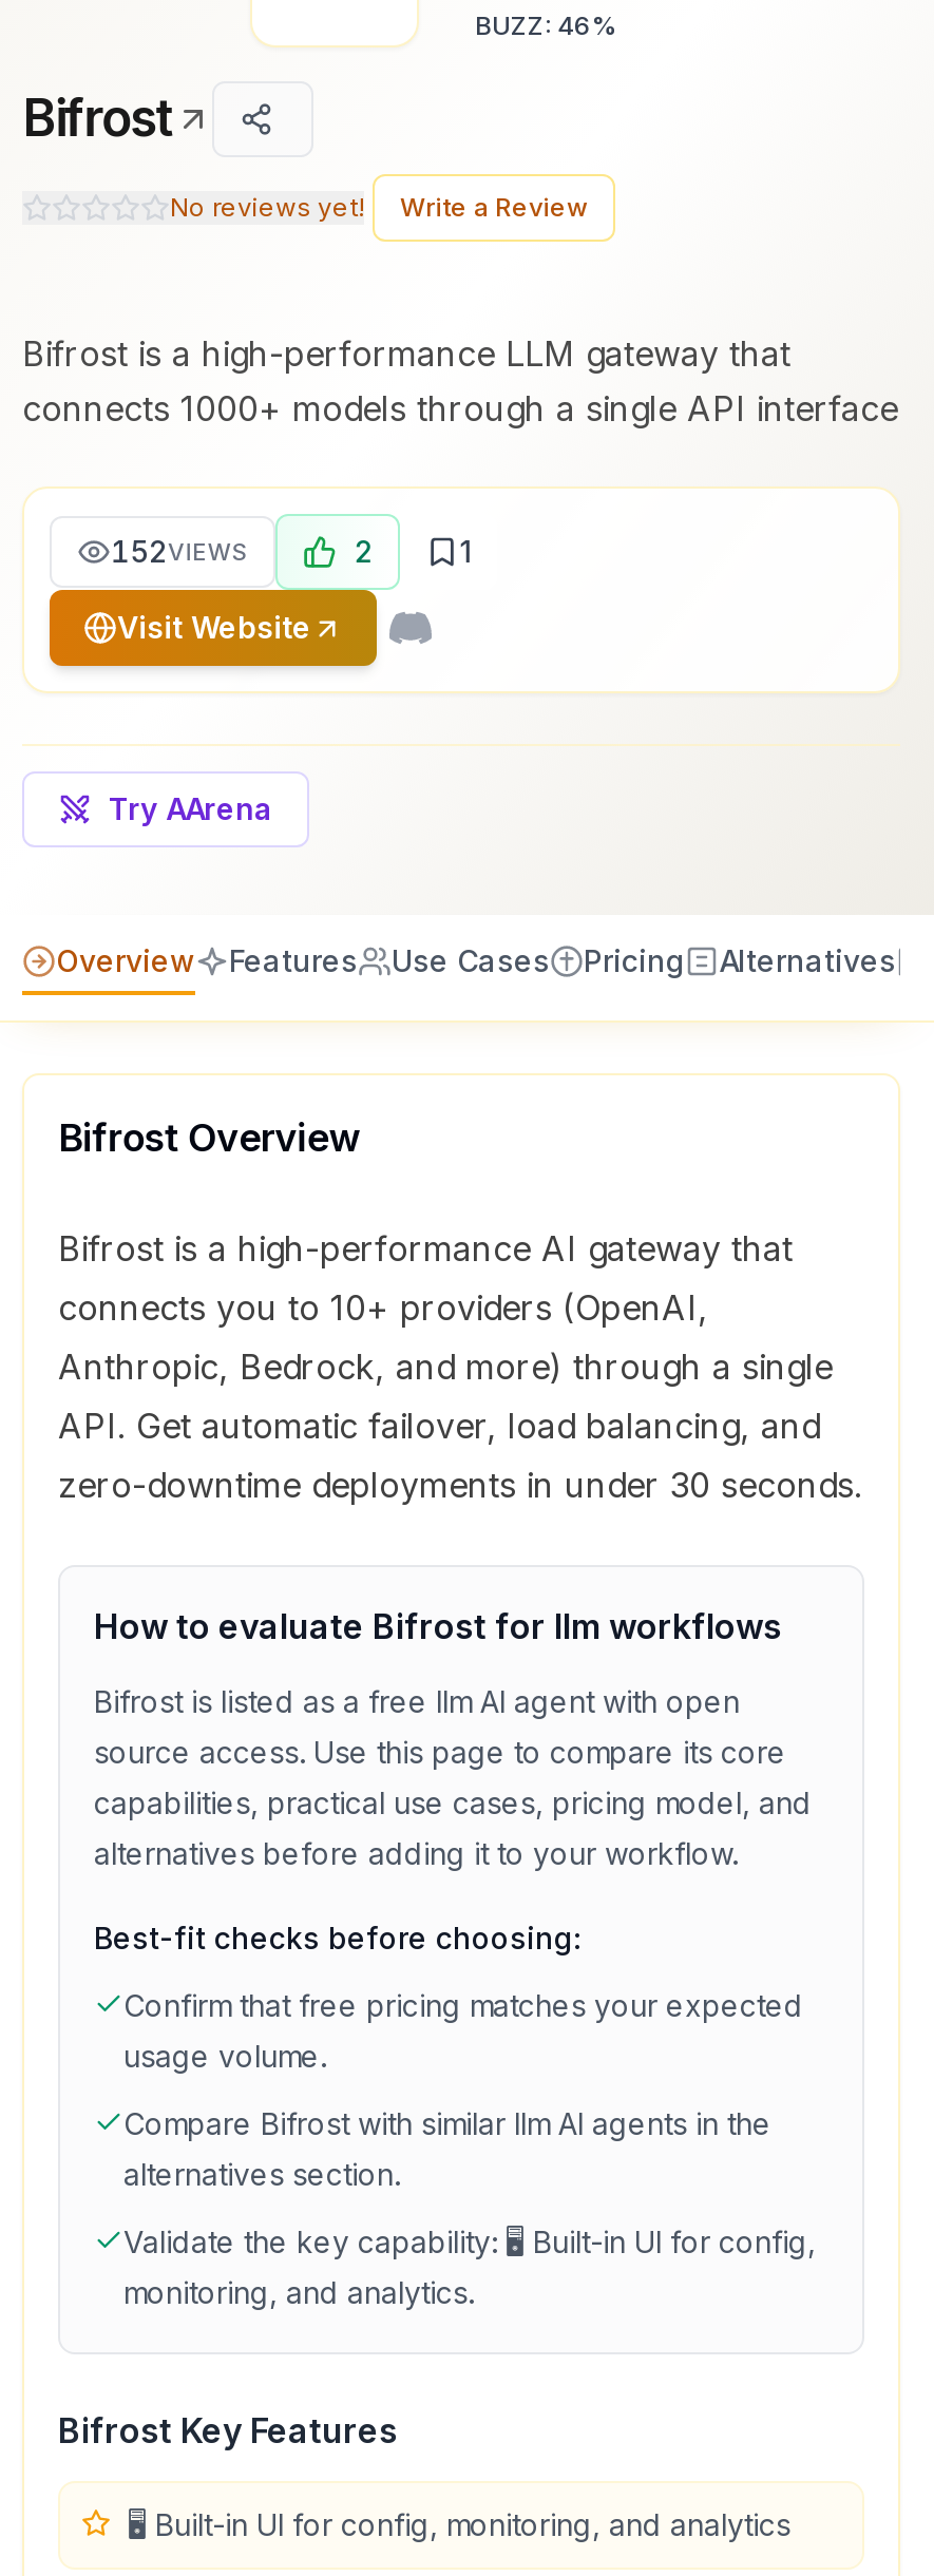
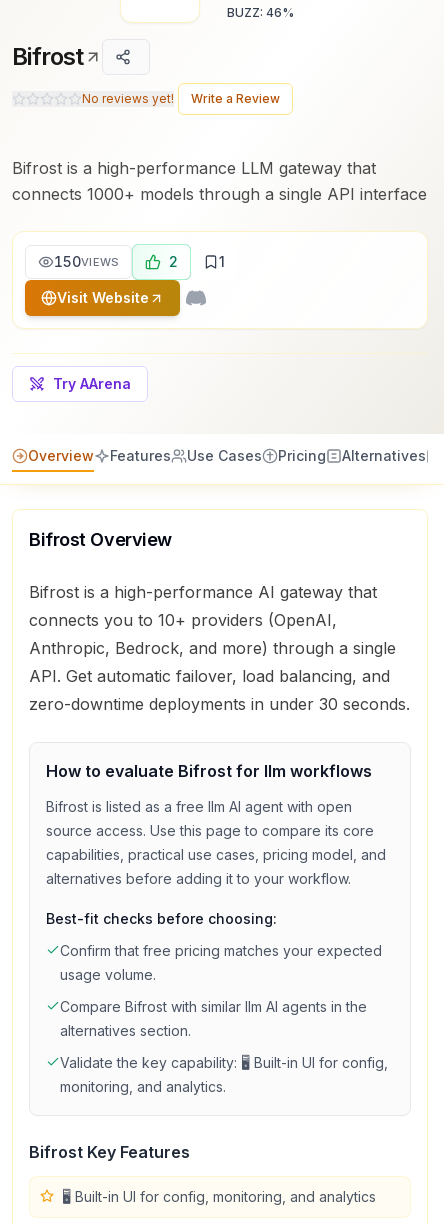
[111,533,249,569] 152VIEWS -> [54,253,119,270] 150VIEWS

